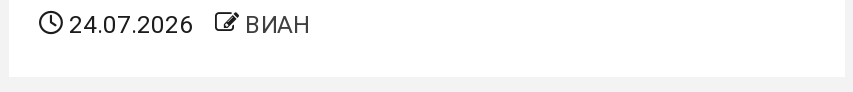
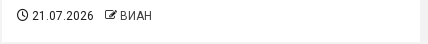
[63,11,309,39] 24.07.2026 ВИАН -> [29,9,152,23] 21.07.2026 ВИАН

